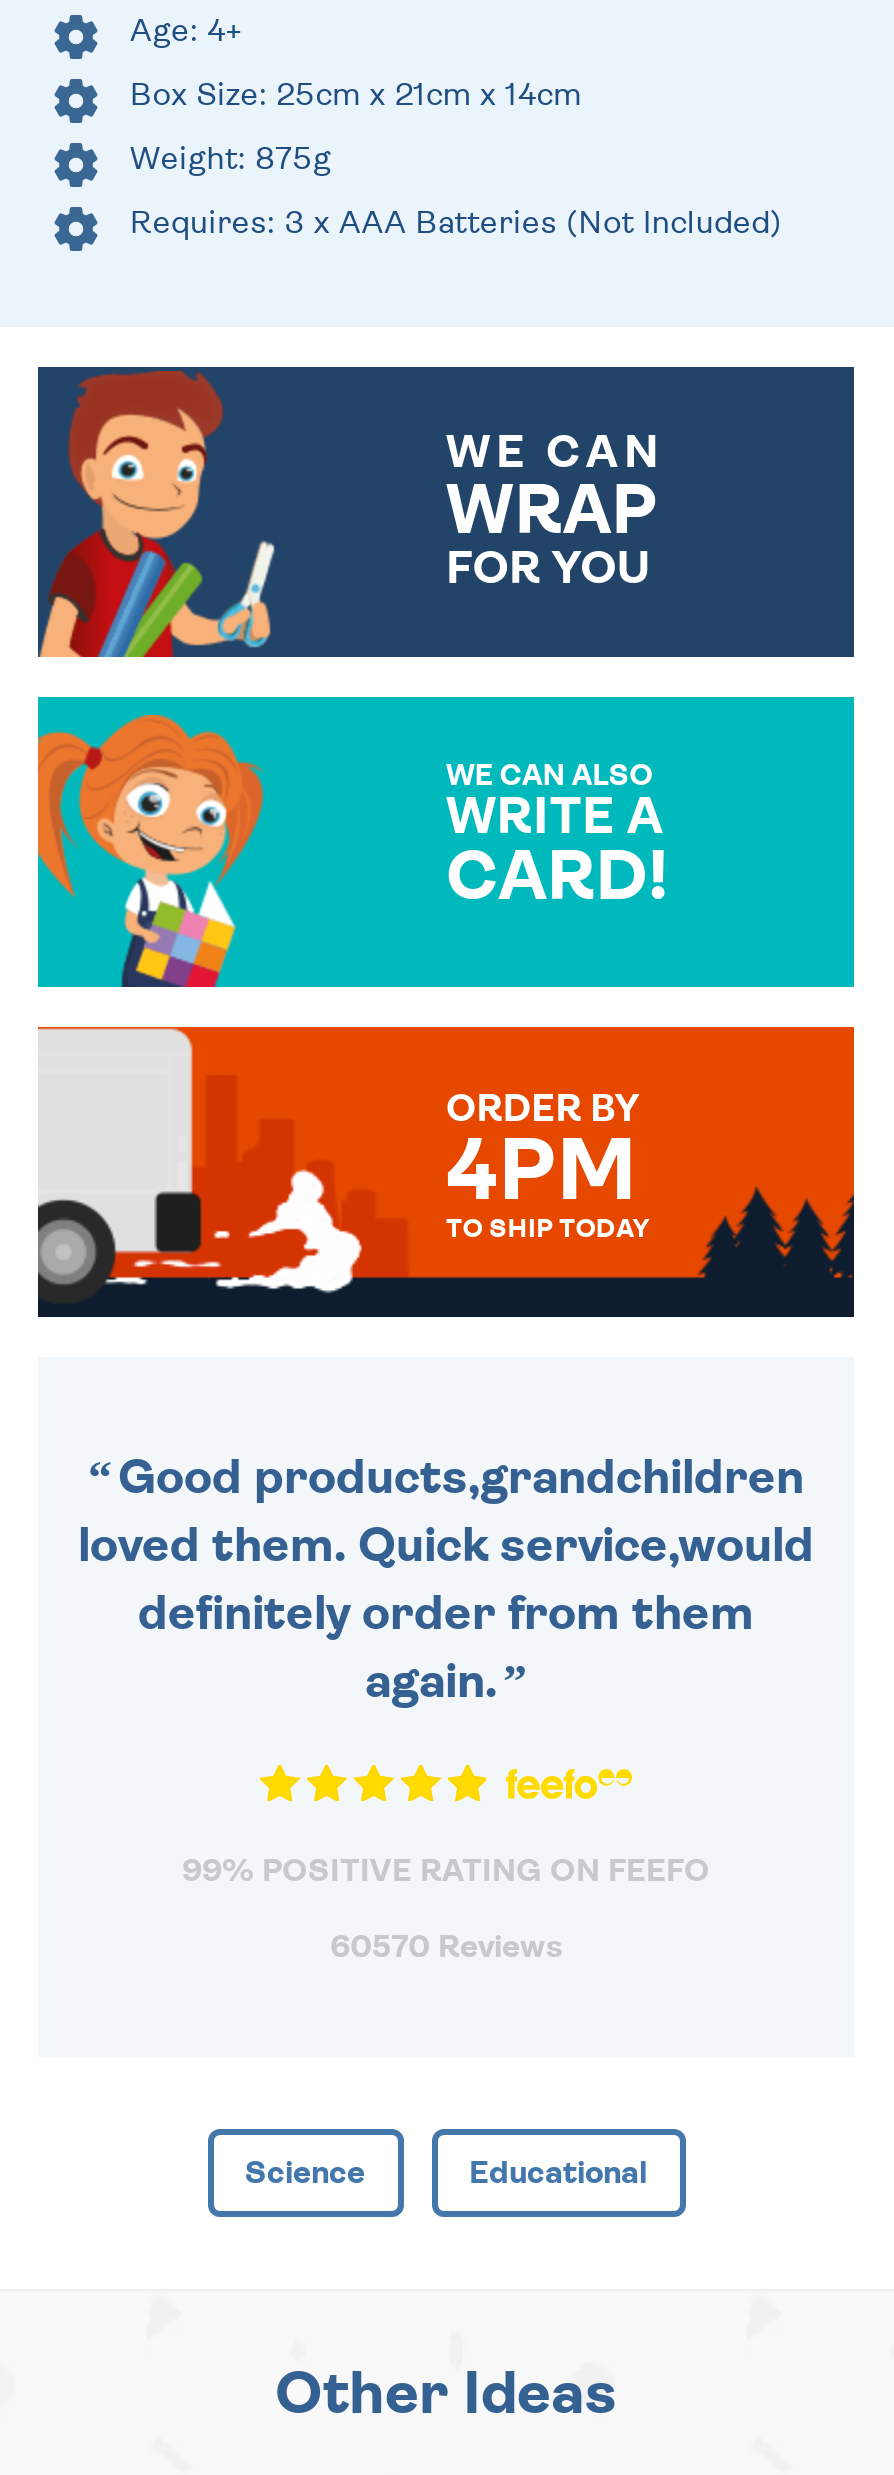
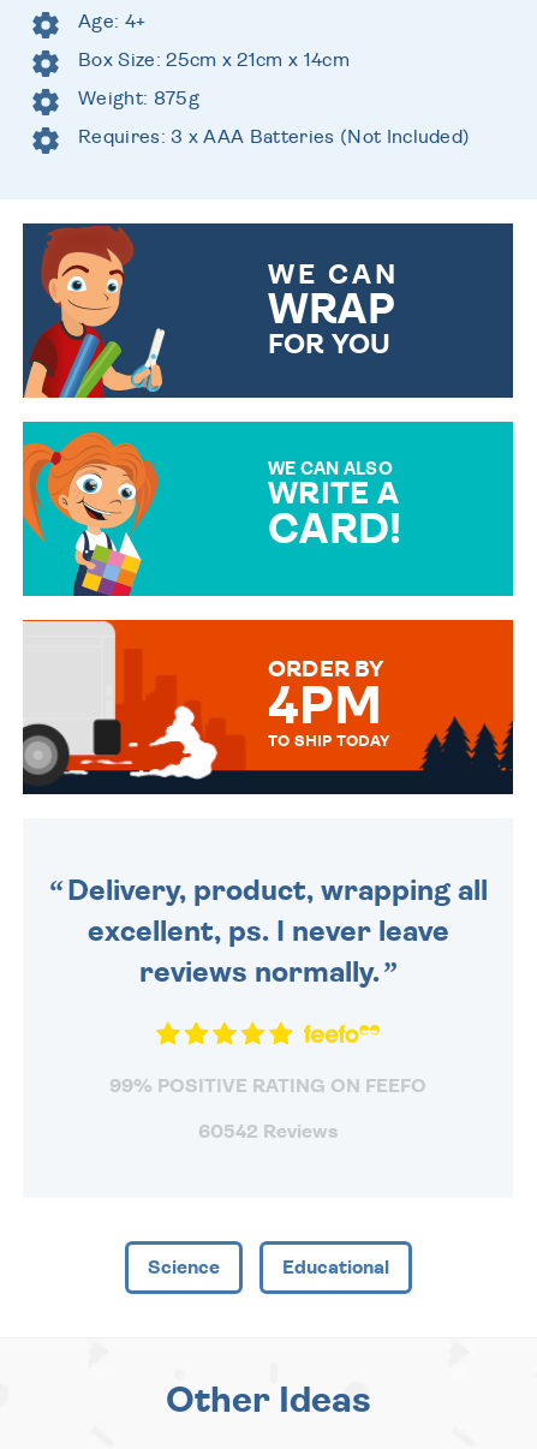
[78,1455,814,1707] Good products,grandchildren | loved them. Quick service,would | definitely order from them | again. -> [67,877,487,988] Delivery, product, wrapping all | excellent, ps. I never leave | reviews normally.
[330,1931,562,1963] 60570 Reviews -> [198,1122,338,1141] 60542 Reviews

